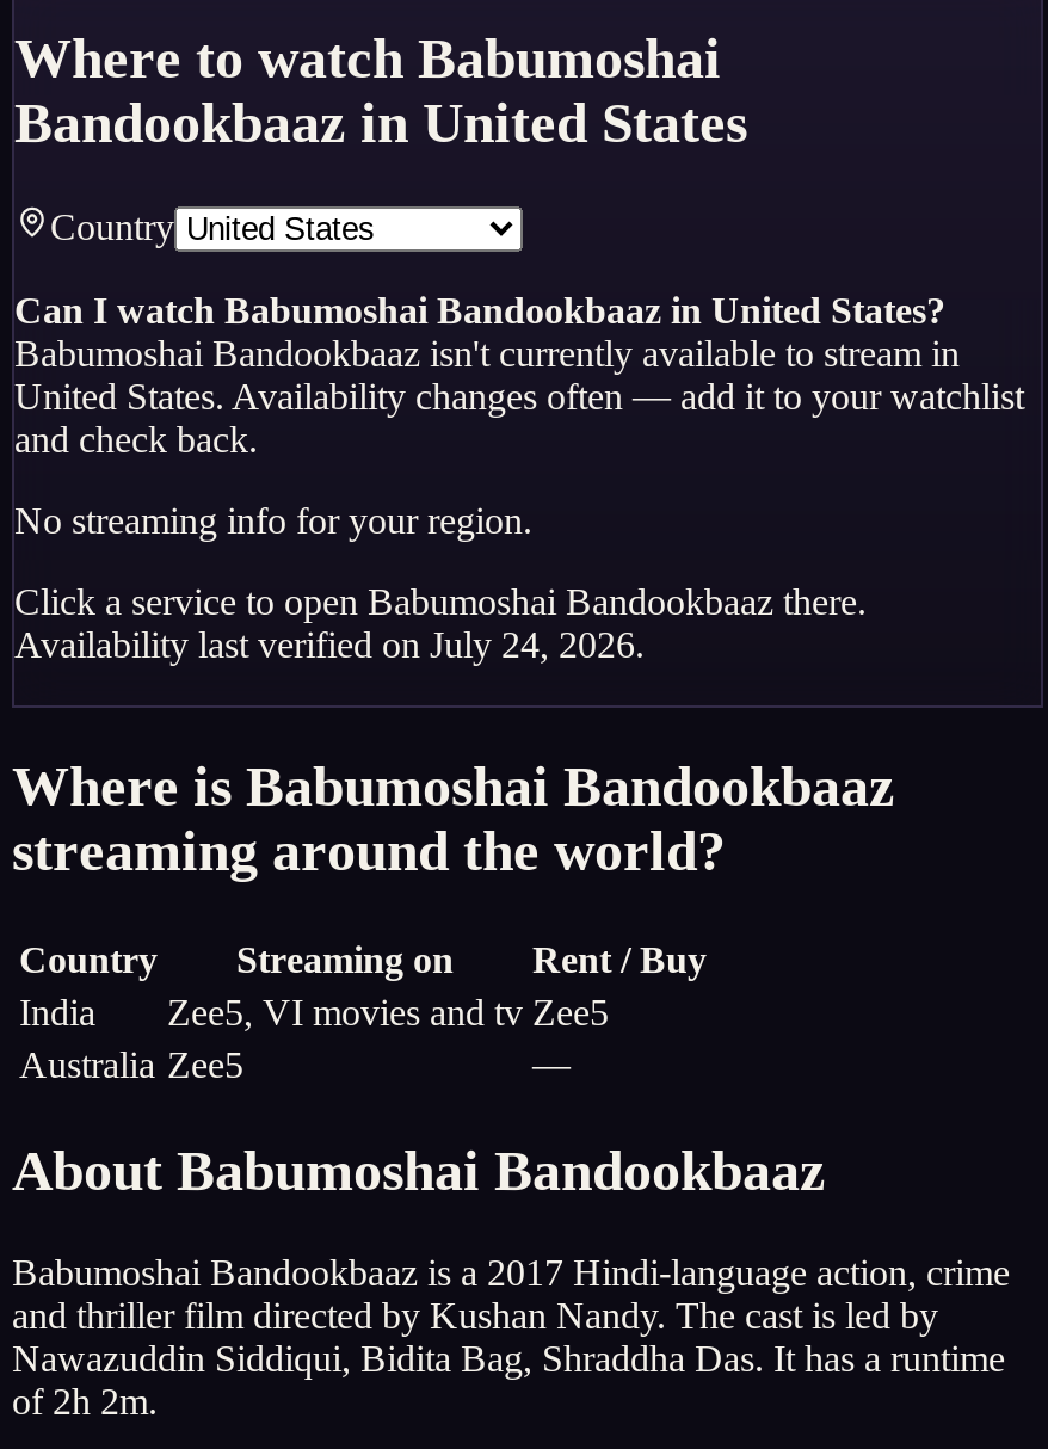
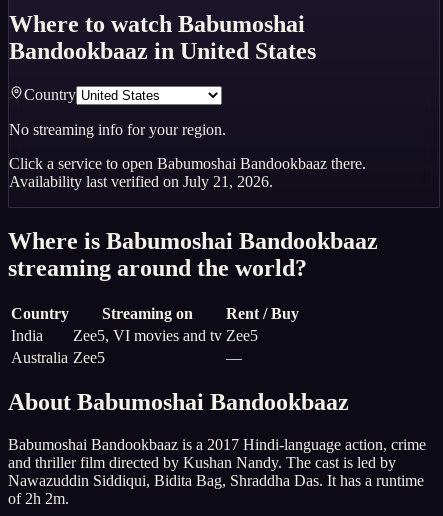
[14,289,1024,459] Can I watch Babumoshai Bandookbaaz in United States? | Babumoshai Bandookbaaz isn't currently available to stream in | United States. Availability changes often — add it to your watchlist | and check back. -> none
[14,624,645,664] Availability last verified on July 24, 2026. -> [9,173,273,190] Availability last verified on July 21, 2026.

